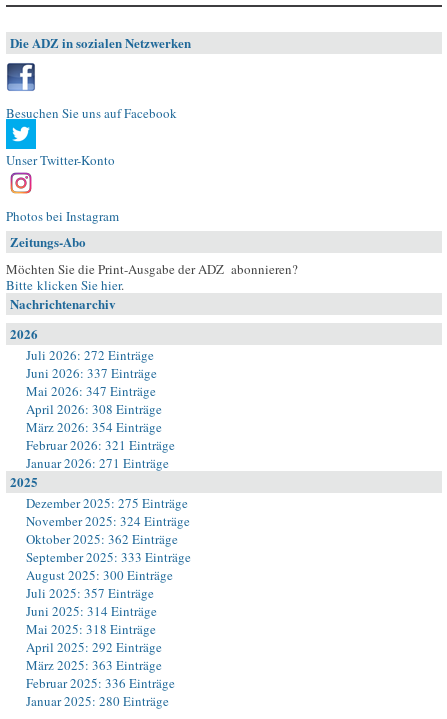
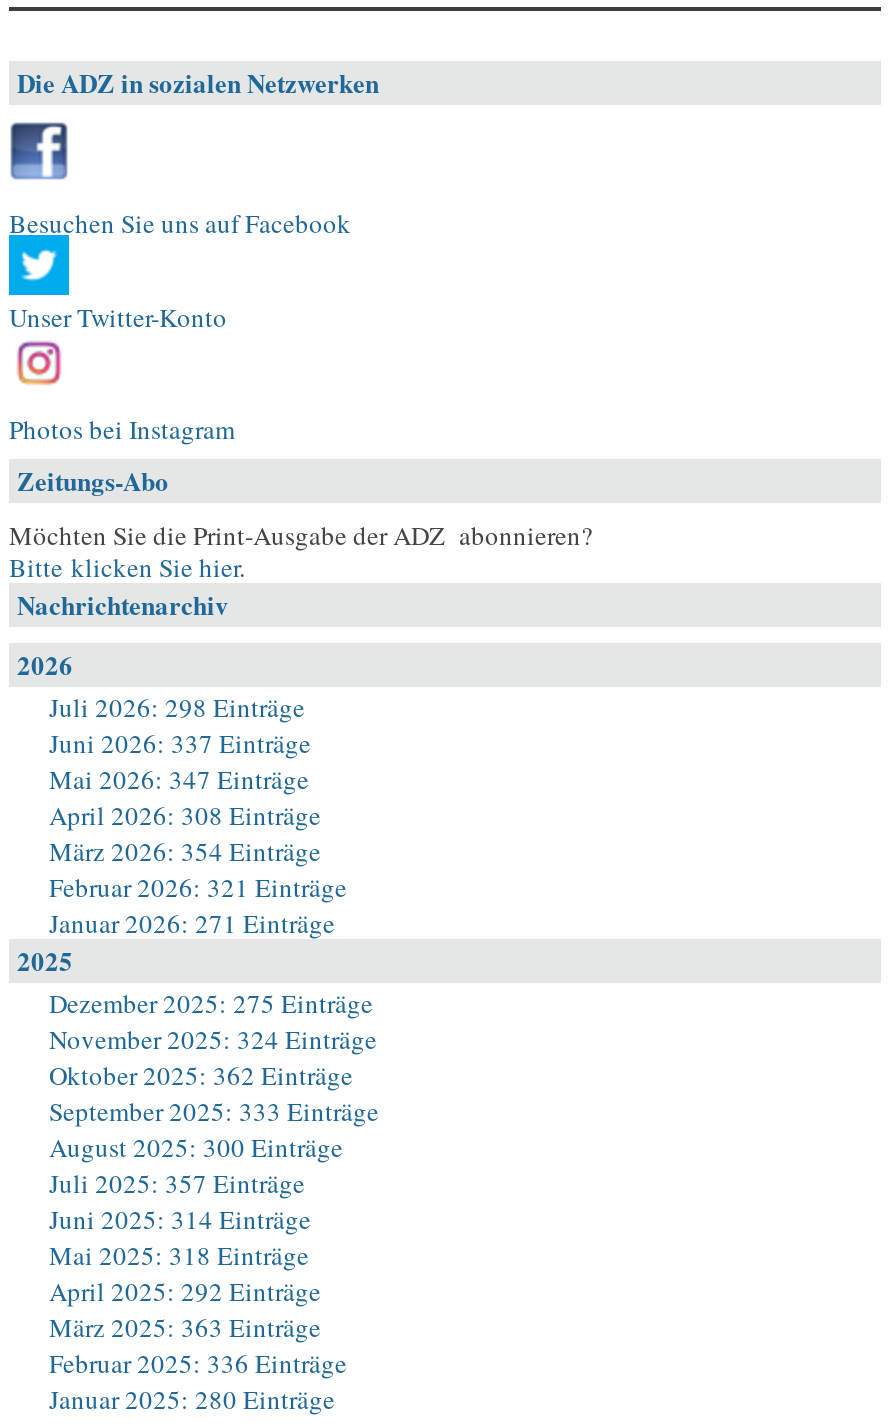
[26,346,154,364] Juli 2026: 272 Einträge -> [49,689,305,725] Juli 2026: 298 Einträge

